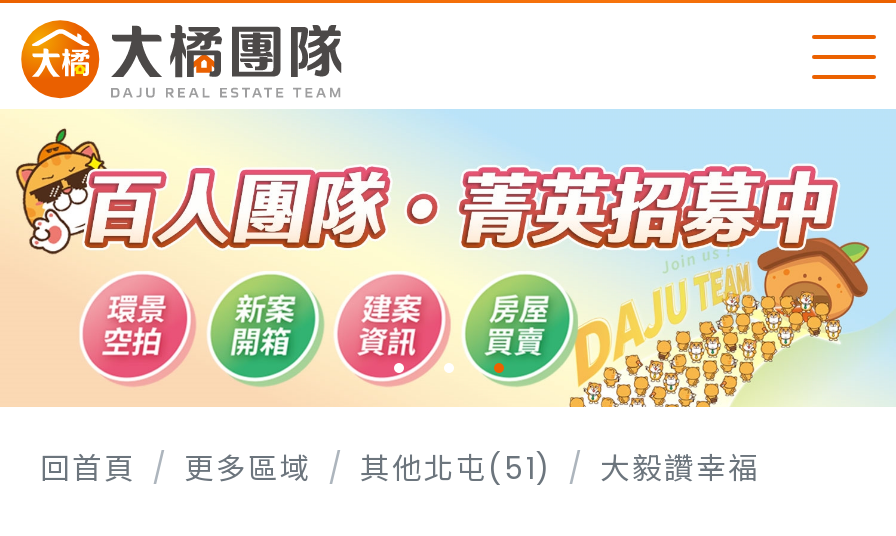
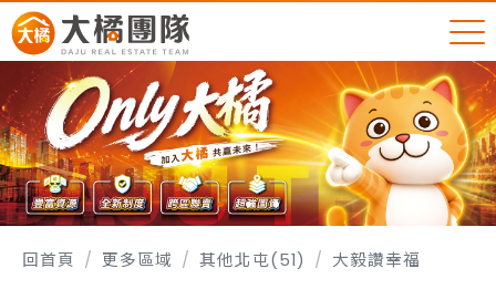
[6,109,890,409] [image] -> [3,60,493,227] [image]

